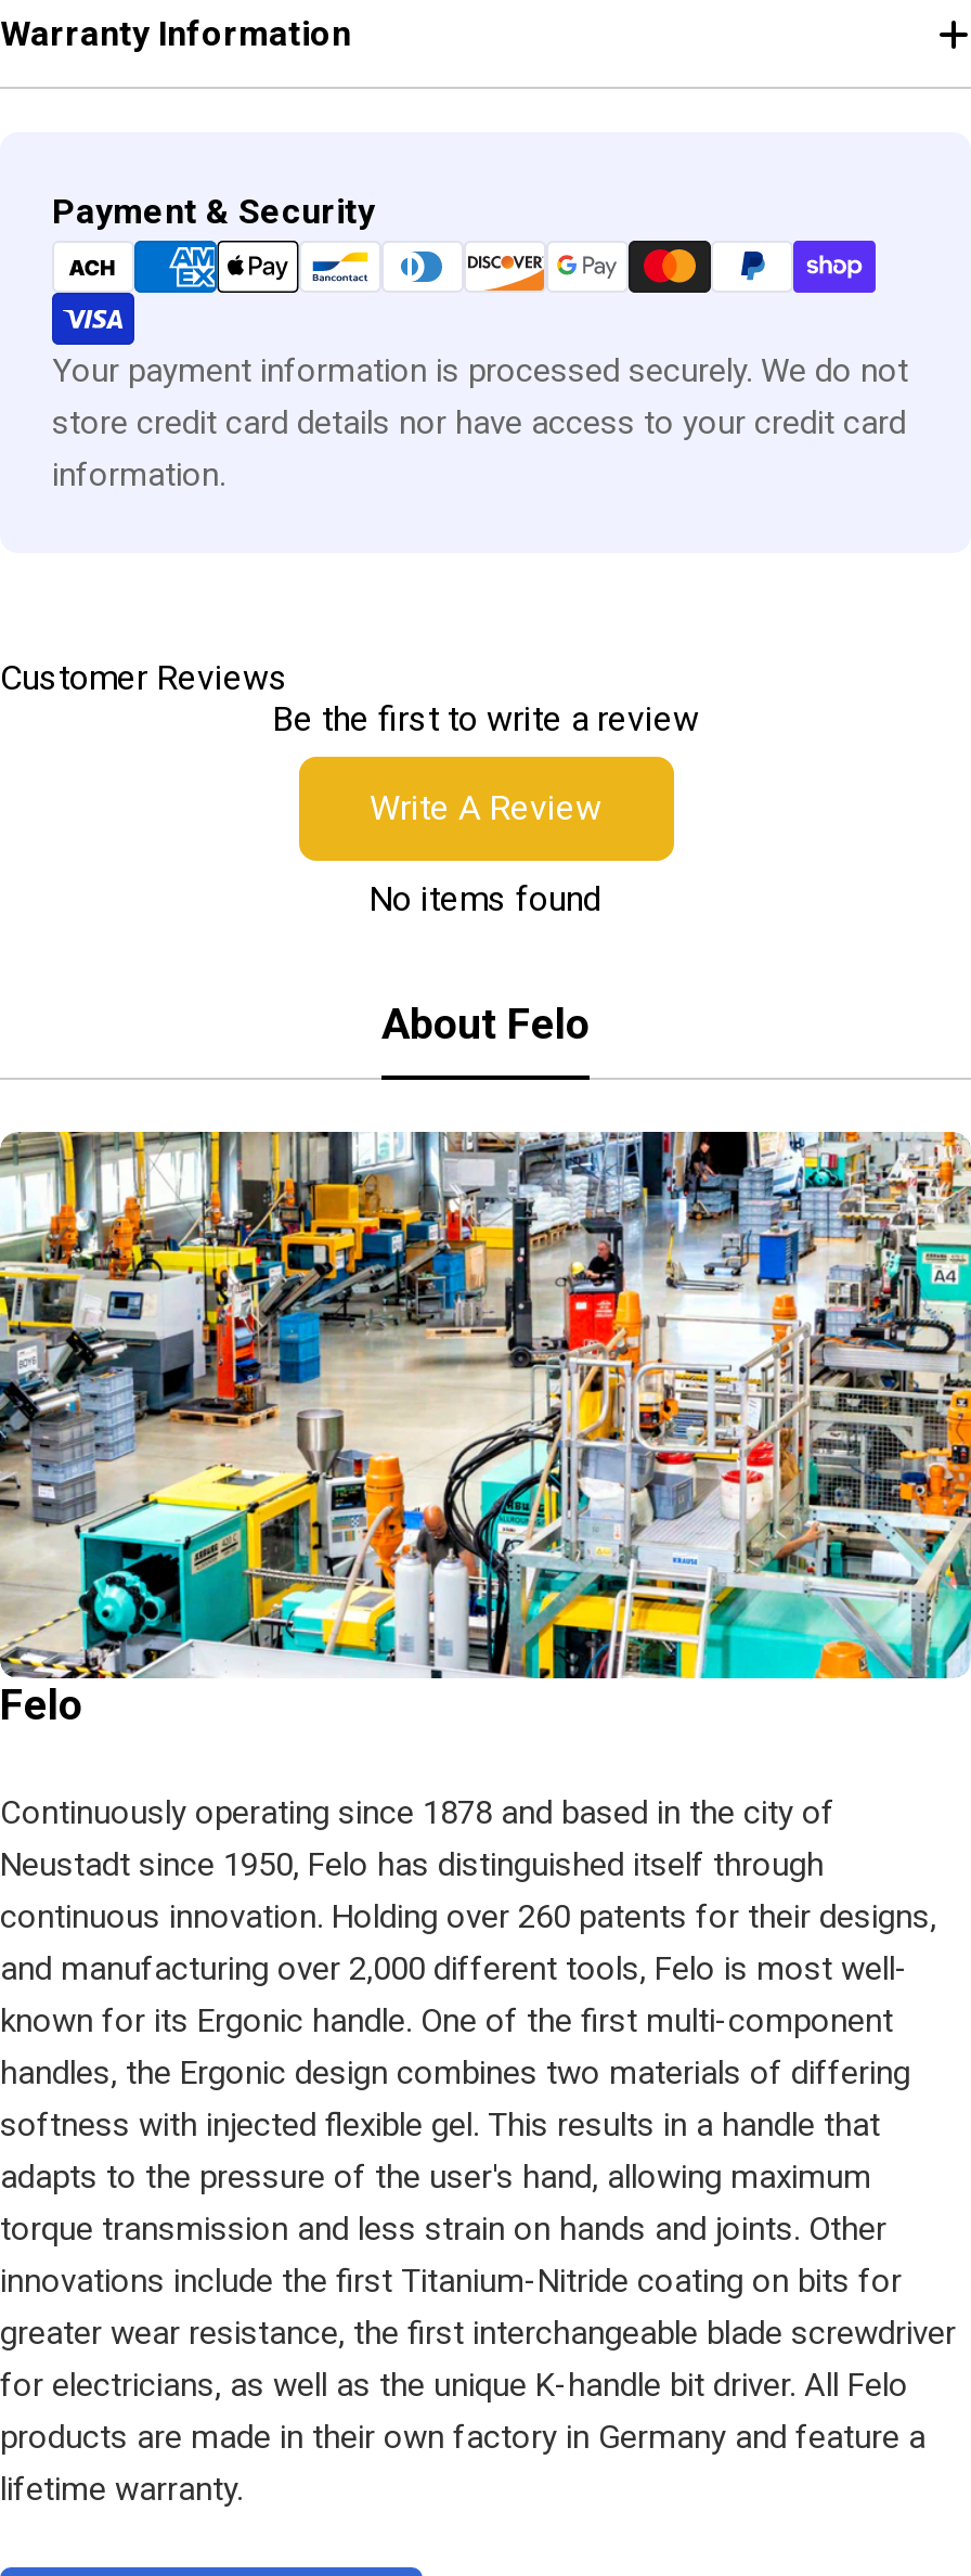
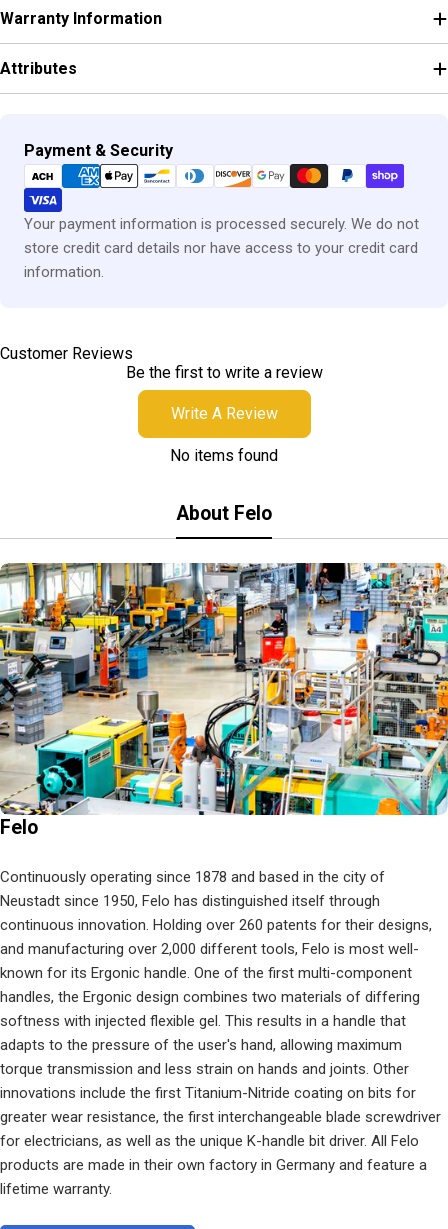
none -> [0,59,77,78] Attributes

